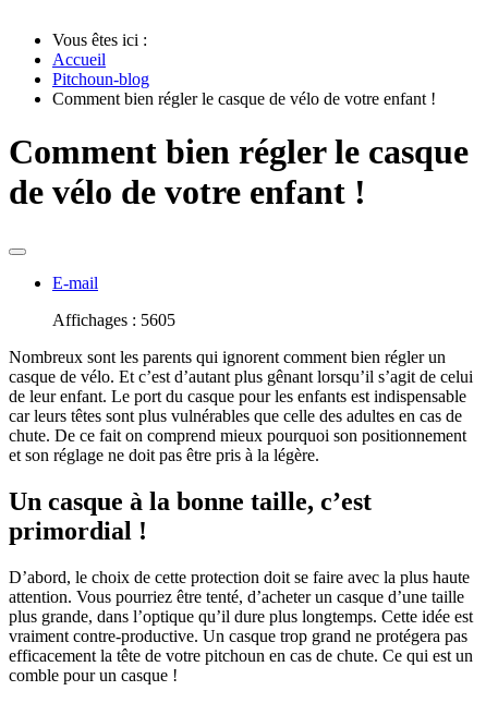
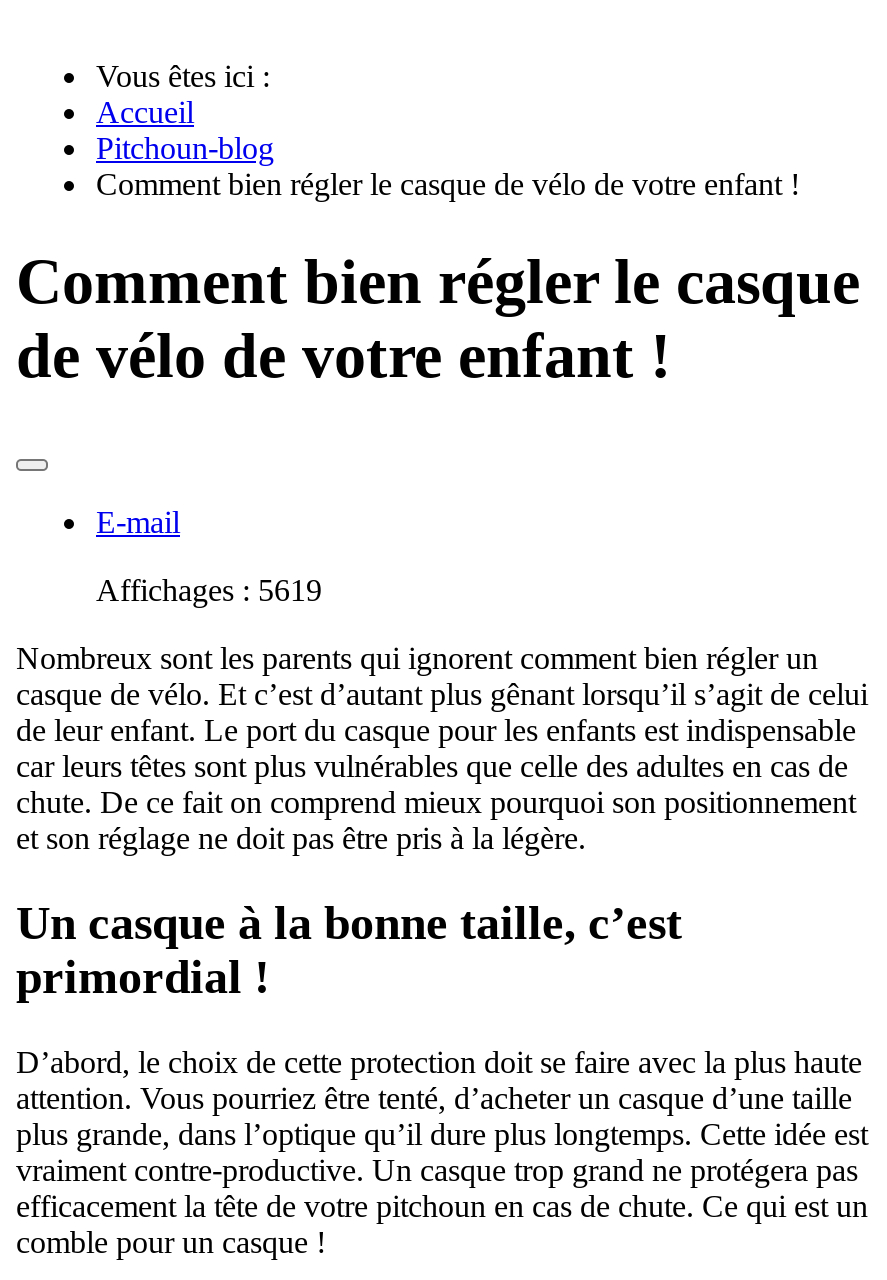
[52,311,175,329] Affichages : 5605 -> [96,573,322,607] Affichages : 5619

